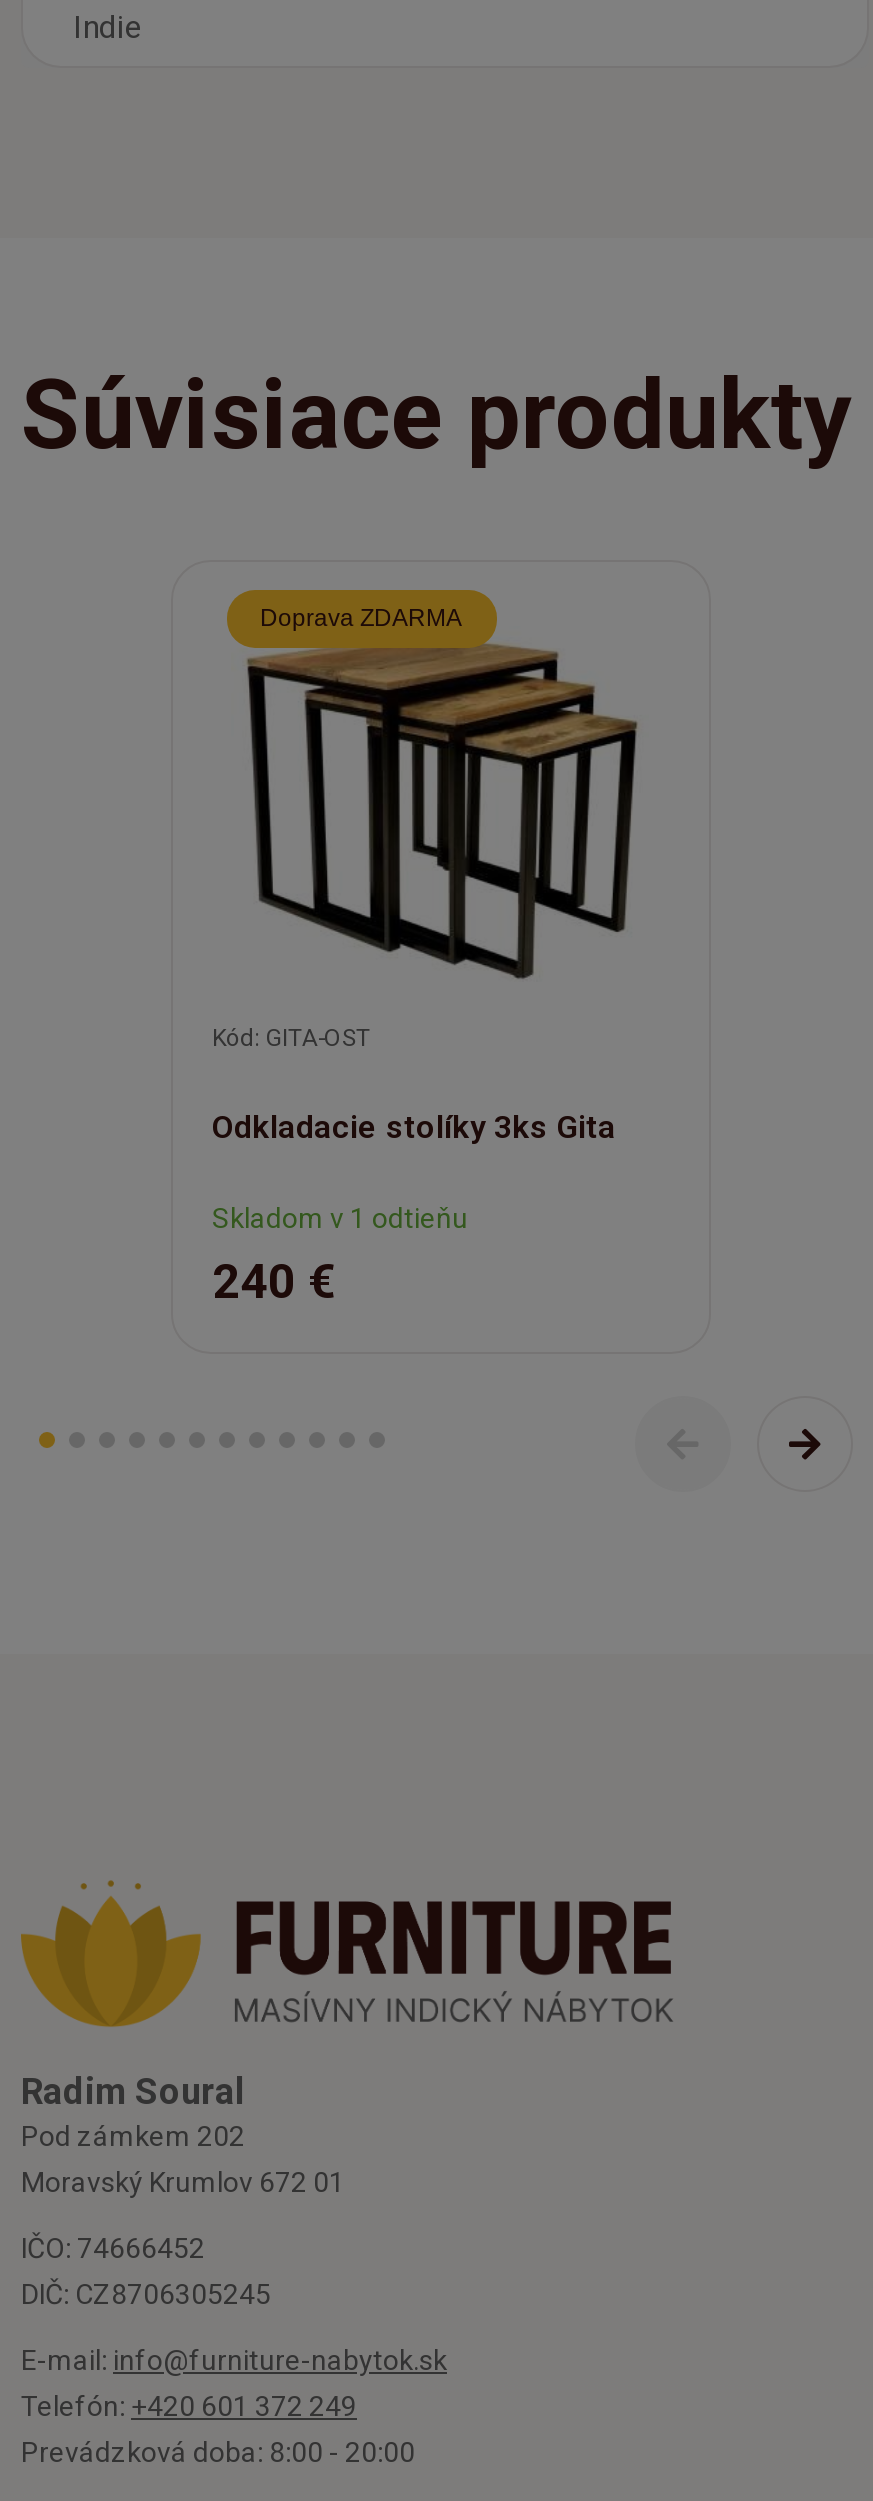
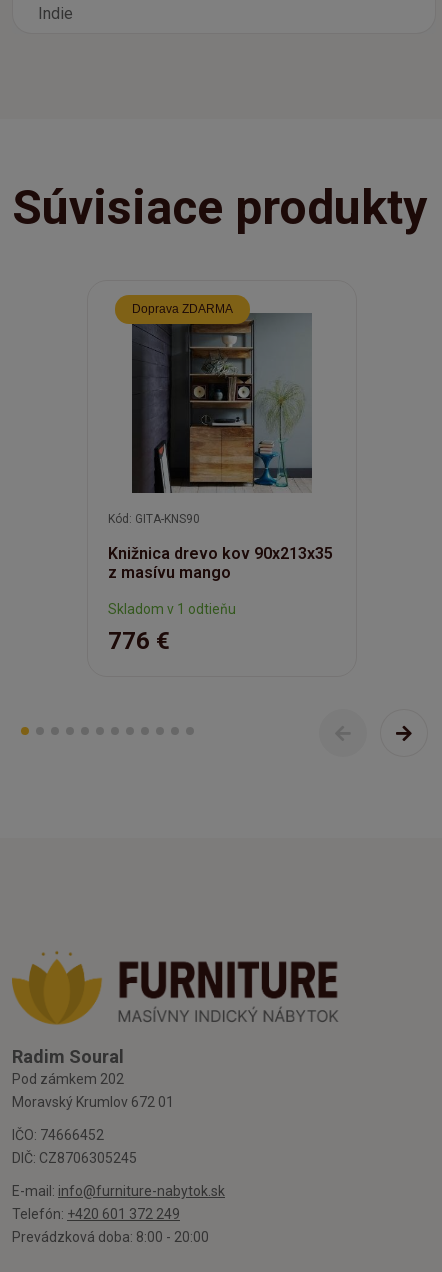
[212,626,639,1052] [image] | Kód: GITA-OST -> [107,312,320,526] [image] | Kód: GITA-KNS90
[212,1108,616,1146] Odkladacie stolíky 3ks Gita -> [107,544,332,582] Knižnica drevo kov 90x213x35 | z masívu mango
[212,1254,336,1310] 240 € -> [107,627,169,655] 776 €

